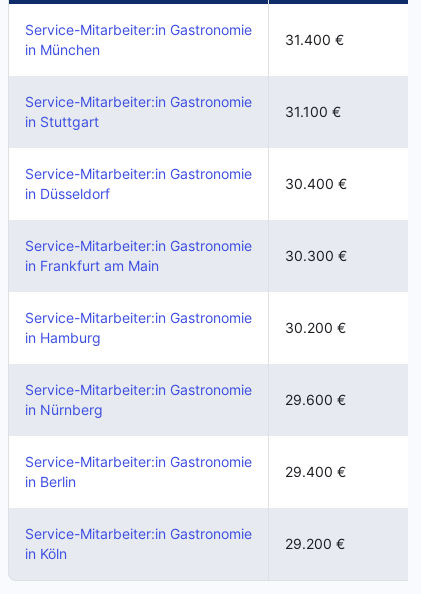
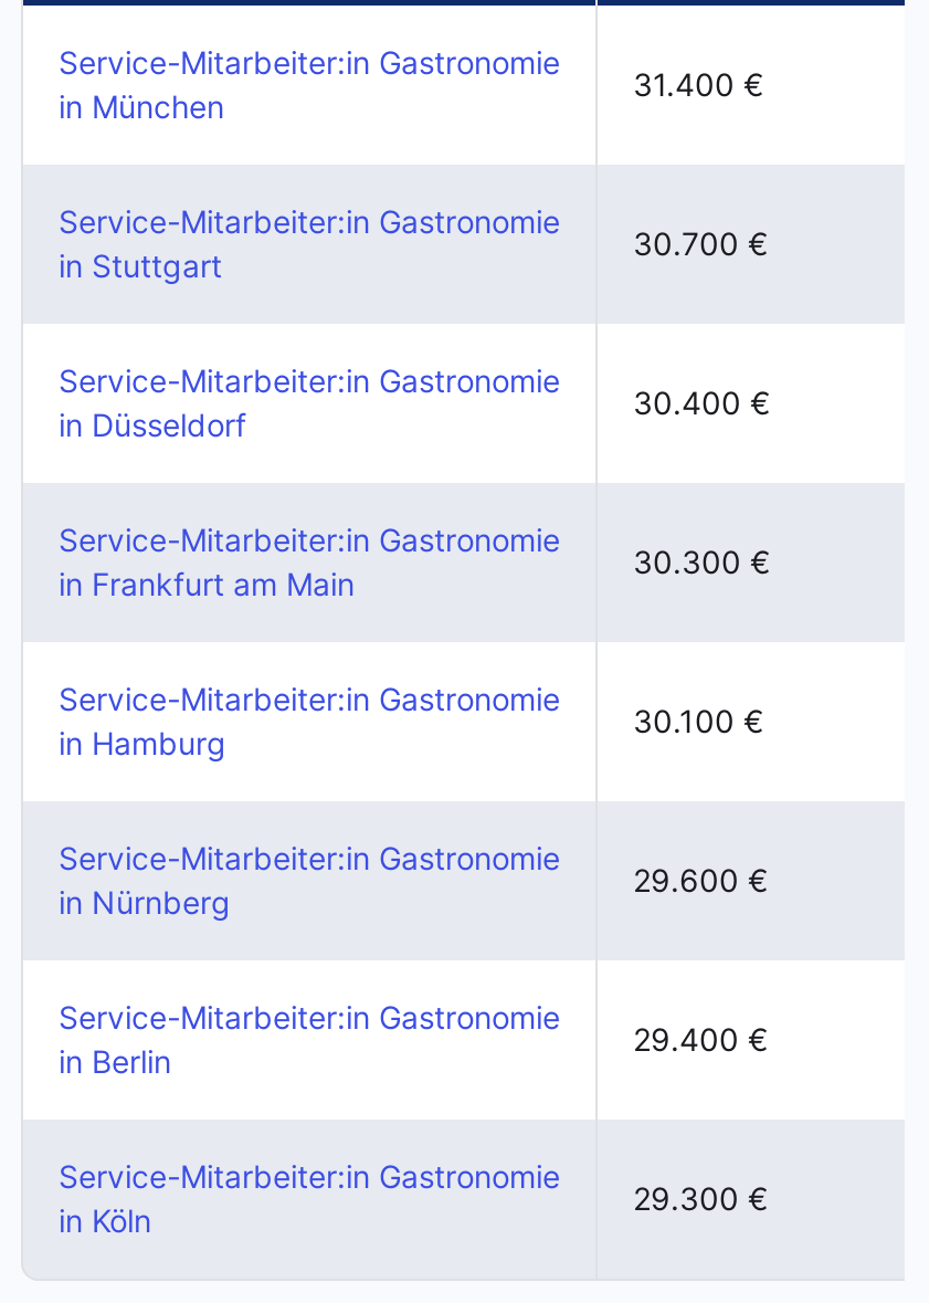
[285,103,341,120] 31.100 € -> [633,224,768,262] 30.700 €
[285,319,346,336] 30.200 € -> [633,702,763,739] 30.100 €
[285,535,345,552] 29.200 € -> [633,1179,768,1217] 29.300 €

